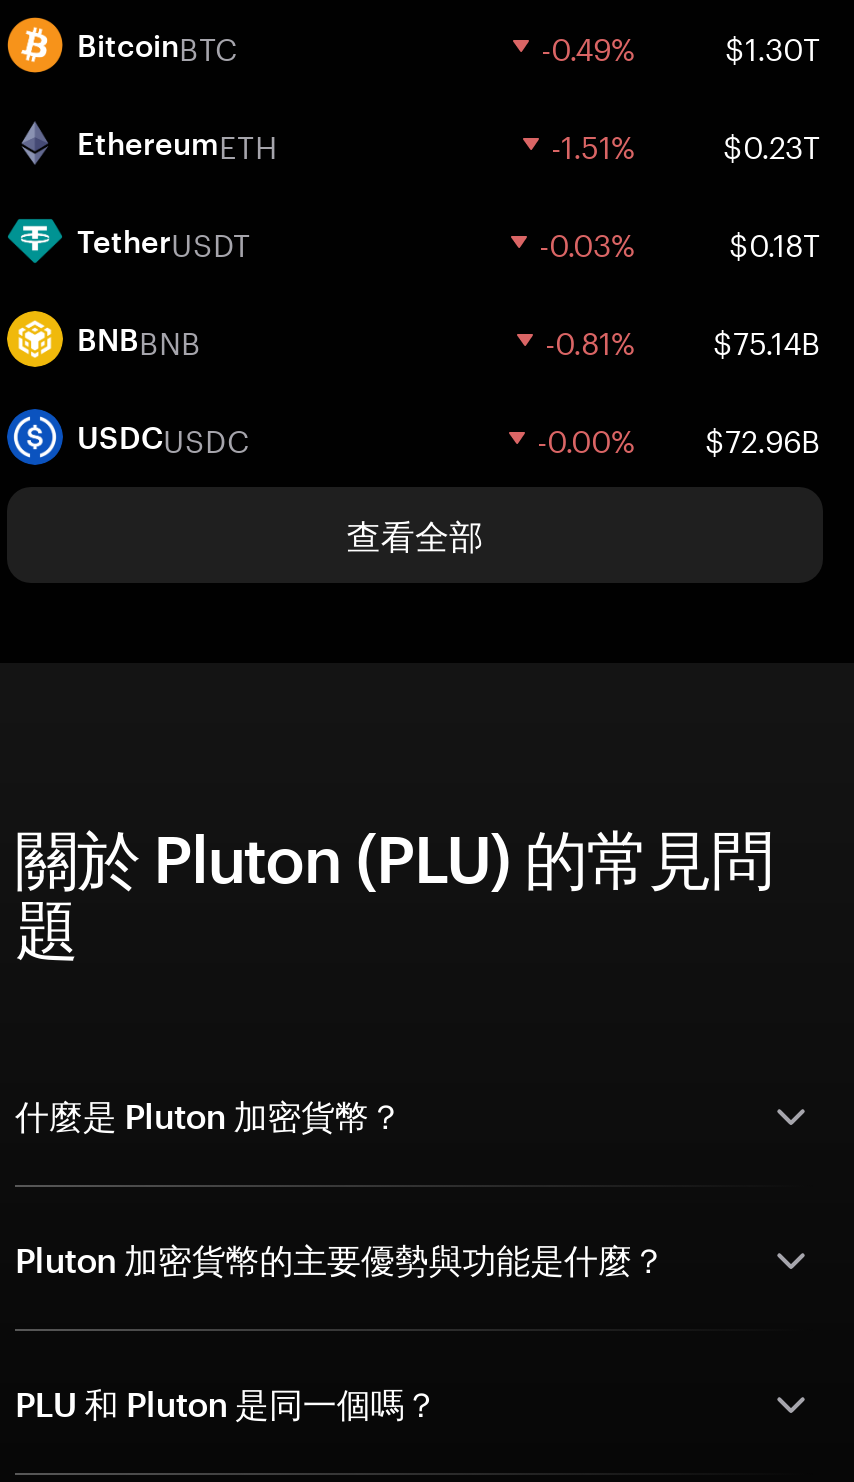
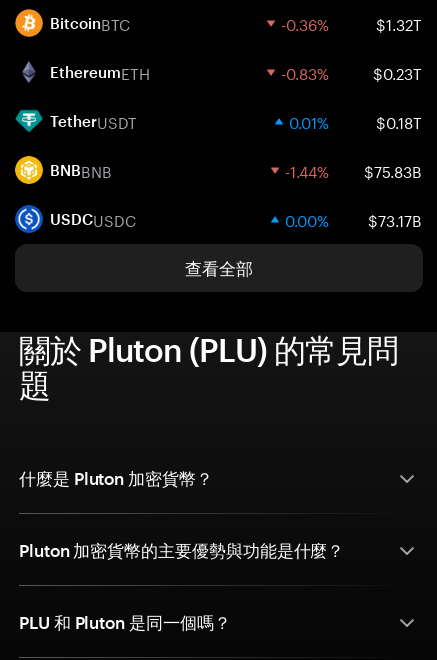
[541,21,821,69] -0.49% | $1.30T -> [281,11,422,35] -0.36% | $1.32T
[551,119,821,167] -1.51% $0.23T -> [281,60,422,84] -0.83% $0.23T
[539,217,821,265] -0.03% $0.18T -> [289,109,422,133] 0.01% $0.18T
[545,315,821,363] -0.81% | $75.14B -> [285,158,422,182] -1.44% | $75.83B
[537,413,821,461] -0.00% | $72.96B -> [285,207,422,231] 0.00% | $73.17B

